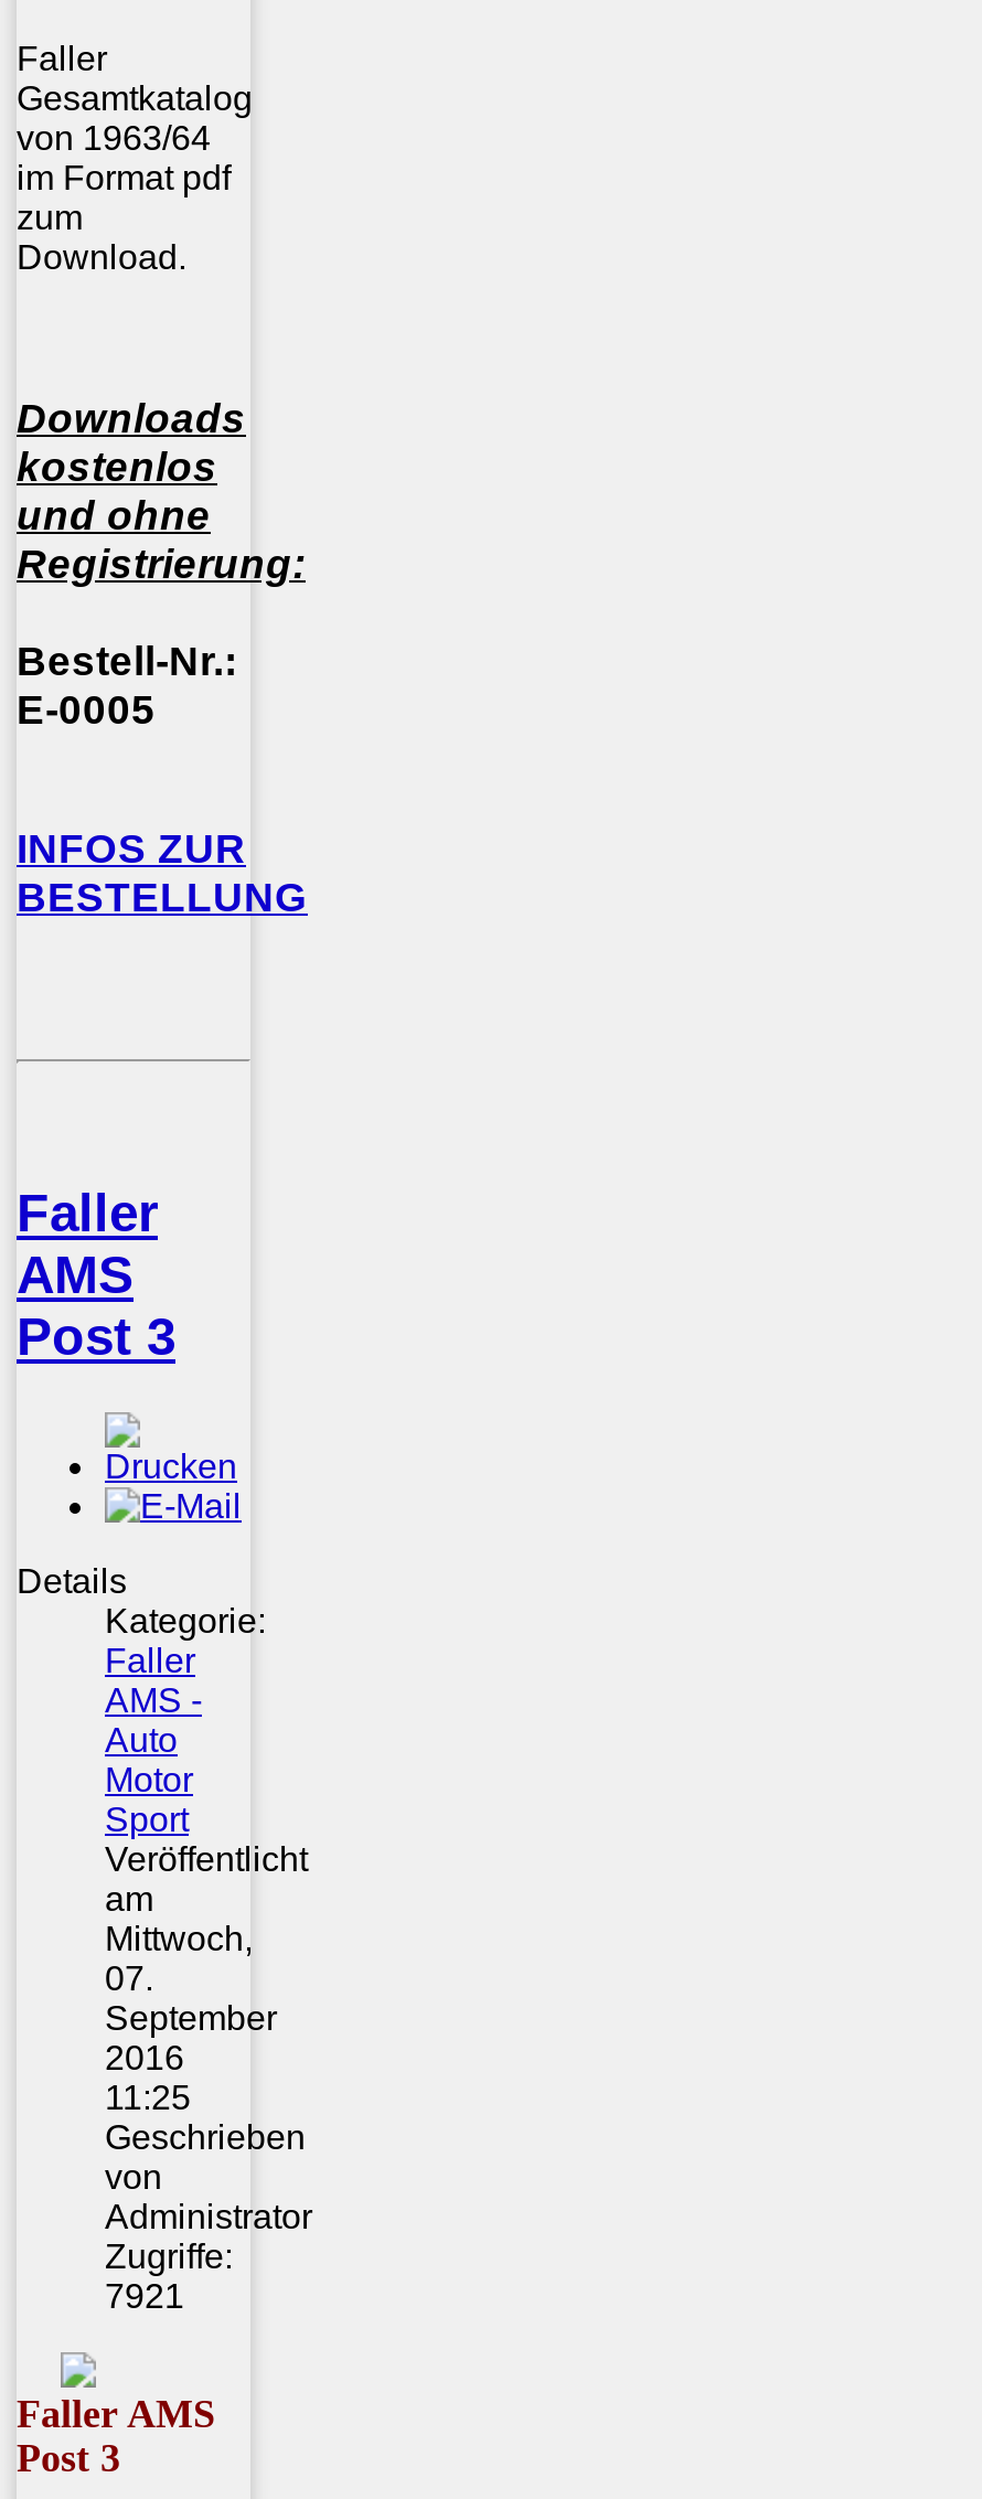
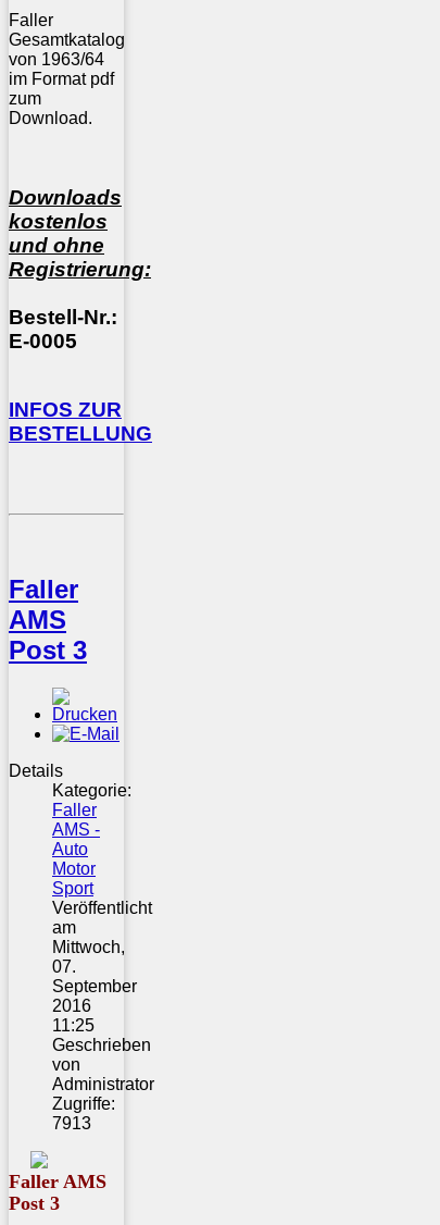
[105,2277,184,2315] 7921 -> [52,1114,91,1133] 7913

